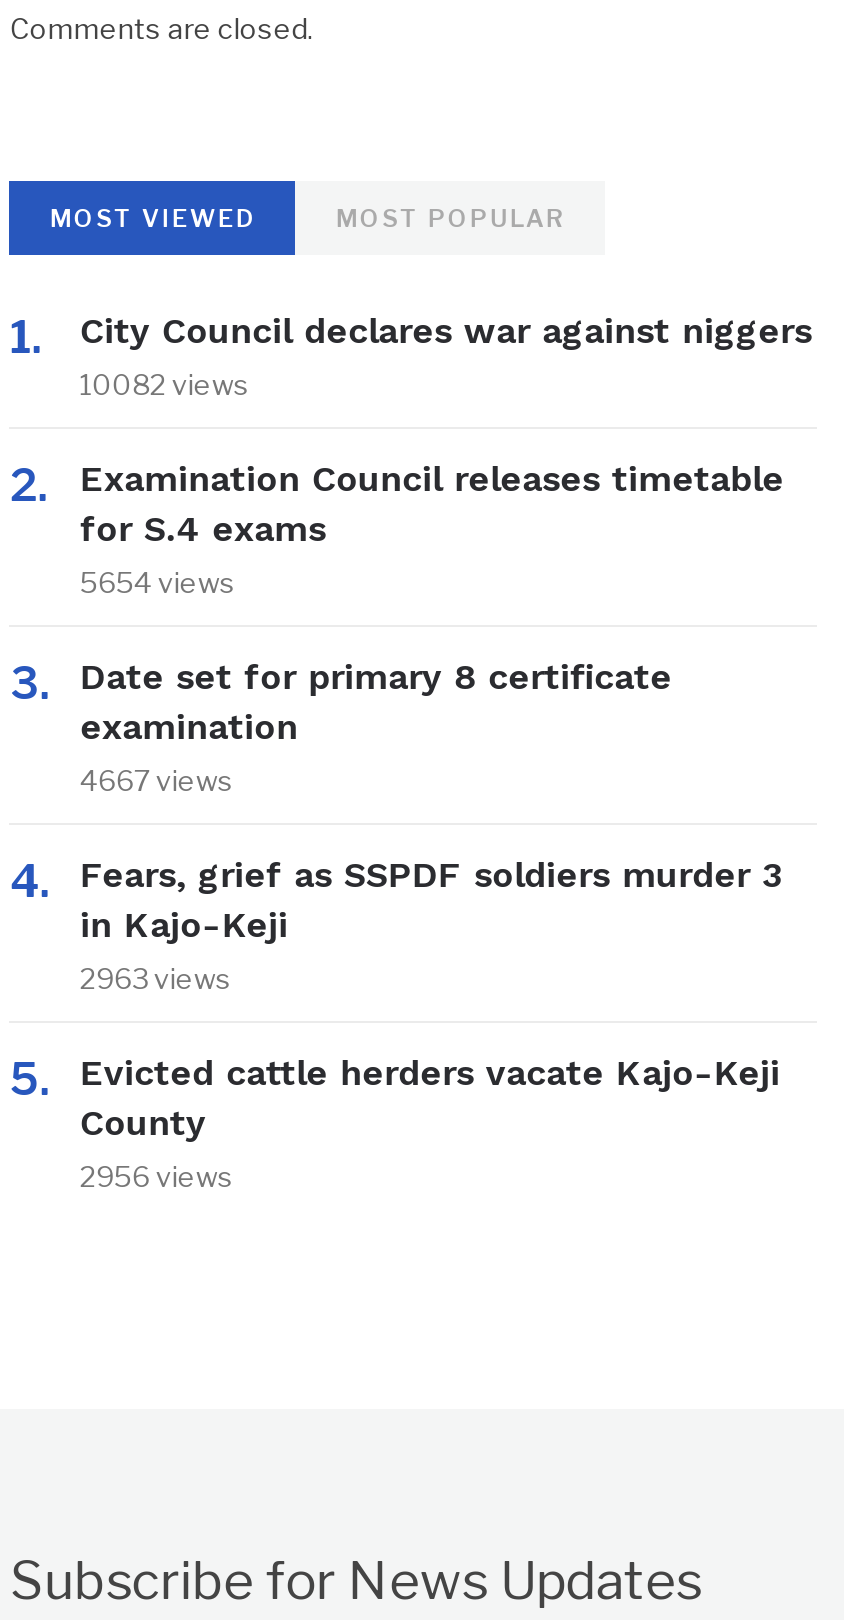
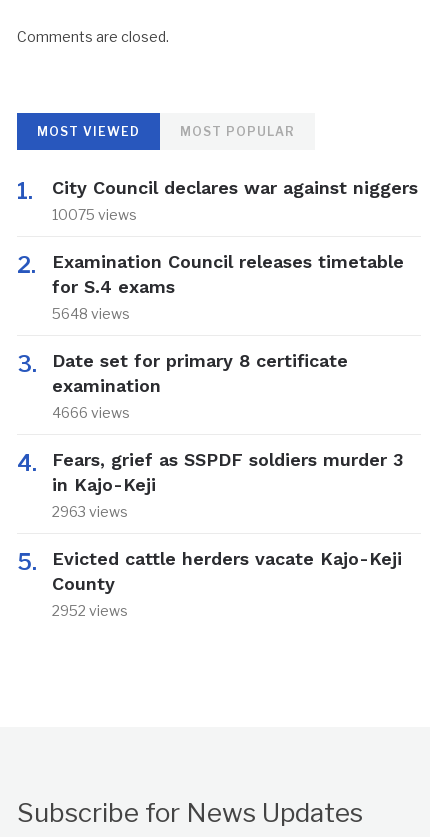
[80,367,250,401] 10082 views -> [52,206,137,223] 10075 views
[80,565,236,599] 5654 views -> [52,305,130,322] 5648 views
[80,763,234,797] 4667 views -> [52,404,130,421] 4666 views
[80,1159,234,1193] 2956 views -> [52,602,128,619] 2952 views

